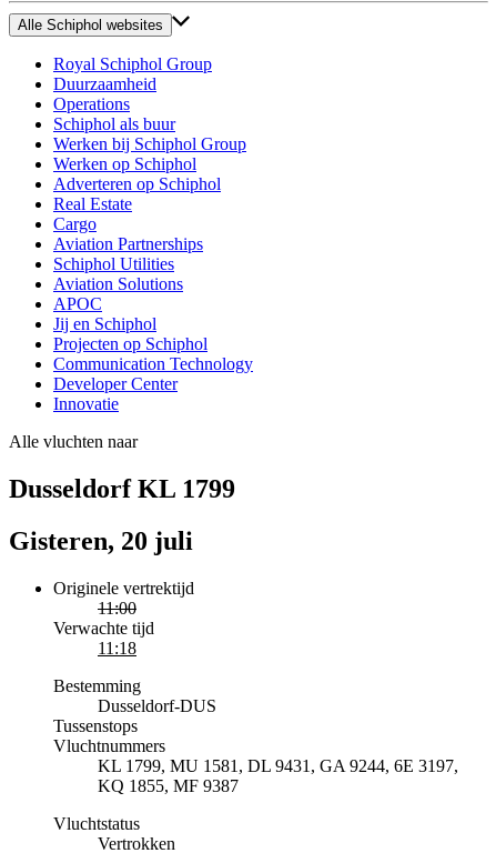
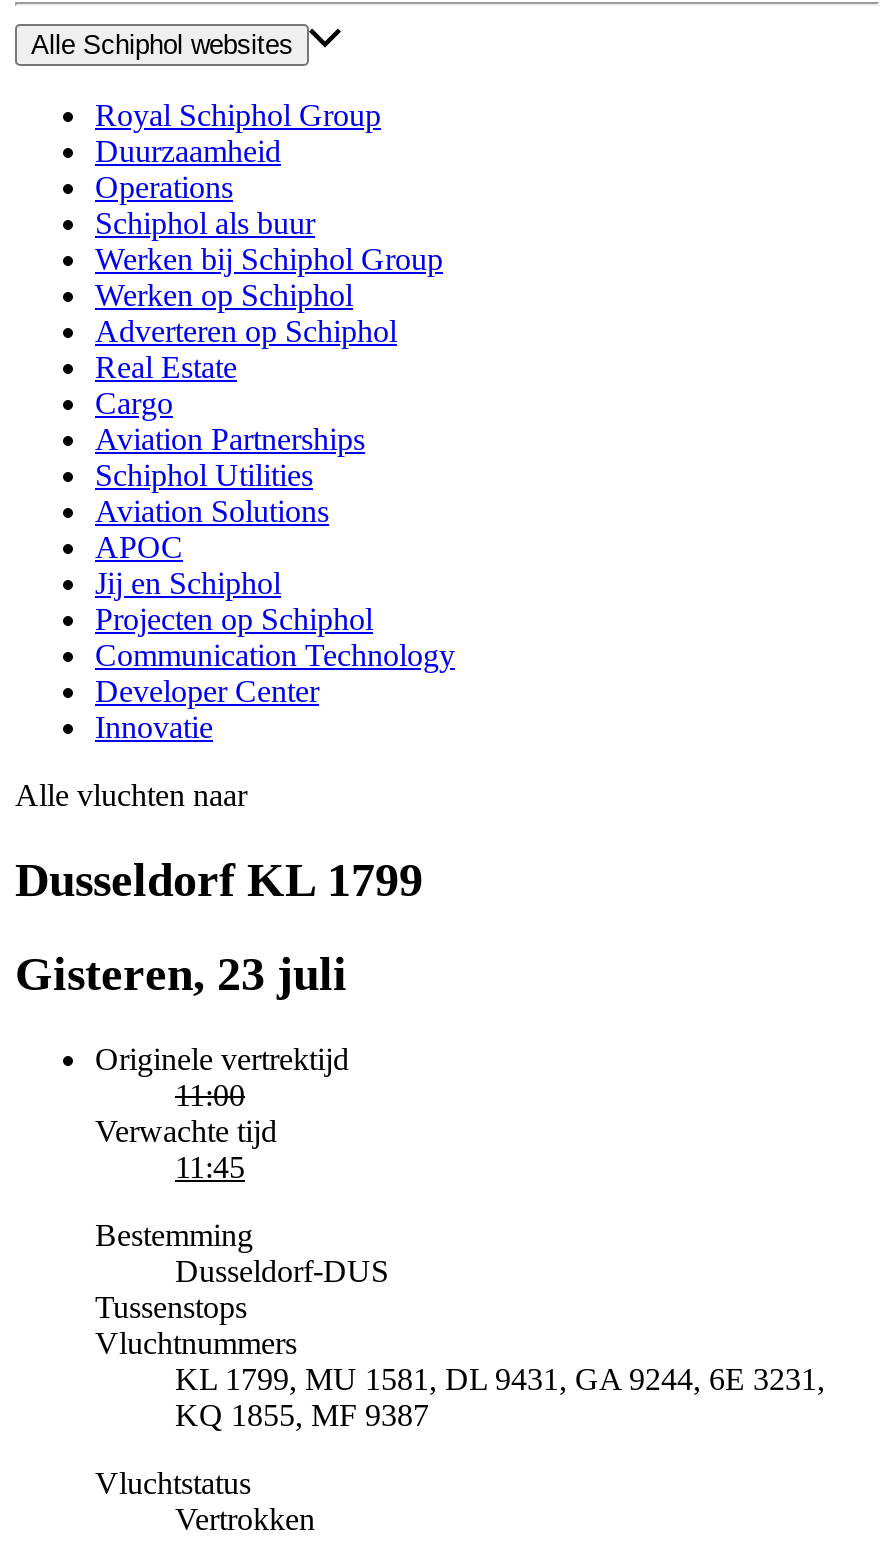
[9,526,193,555] Gisteren, 20 juli -> [15,948,347,1000] Gisteren, 23 juli
[98,638,136,657] 11:18 -> [175,1149,245,1183] 11:45
[98,756,458,775] KL 1799, MU 1581, DL 9431, GA 9244, 6E 3197, -> [175,1361,825,1395] KL 1799, MU 1581, DL 9431, GA 9244, 6E 3231,

